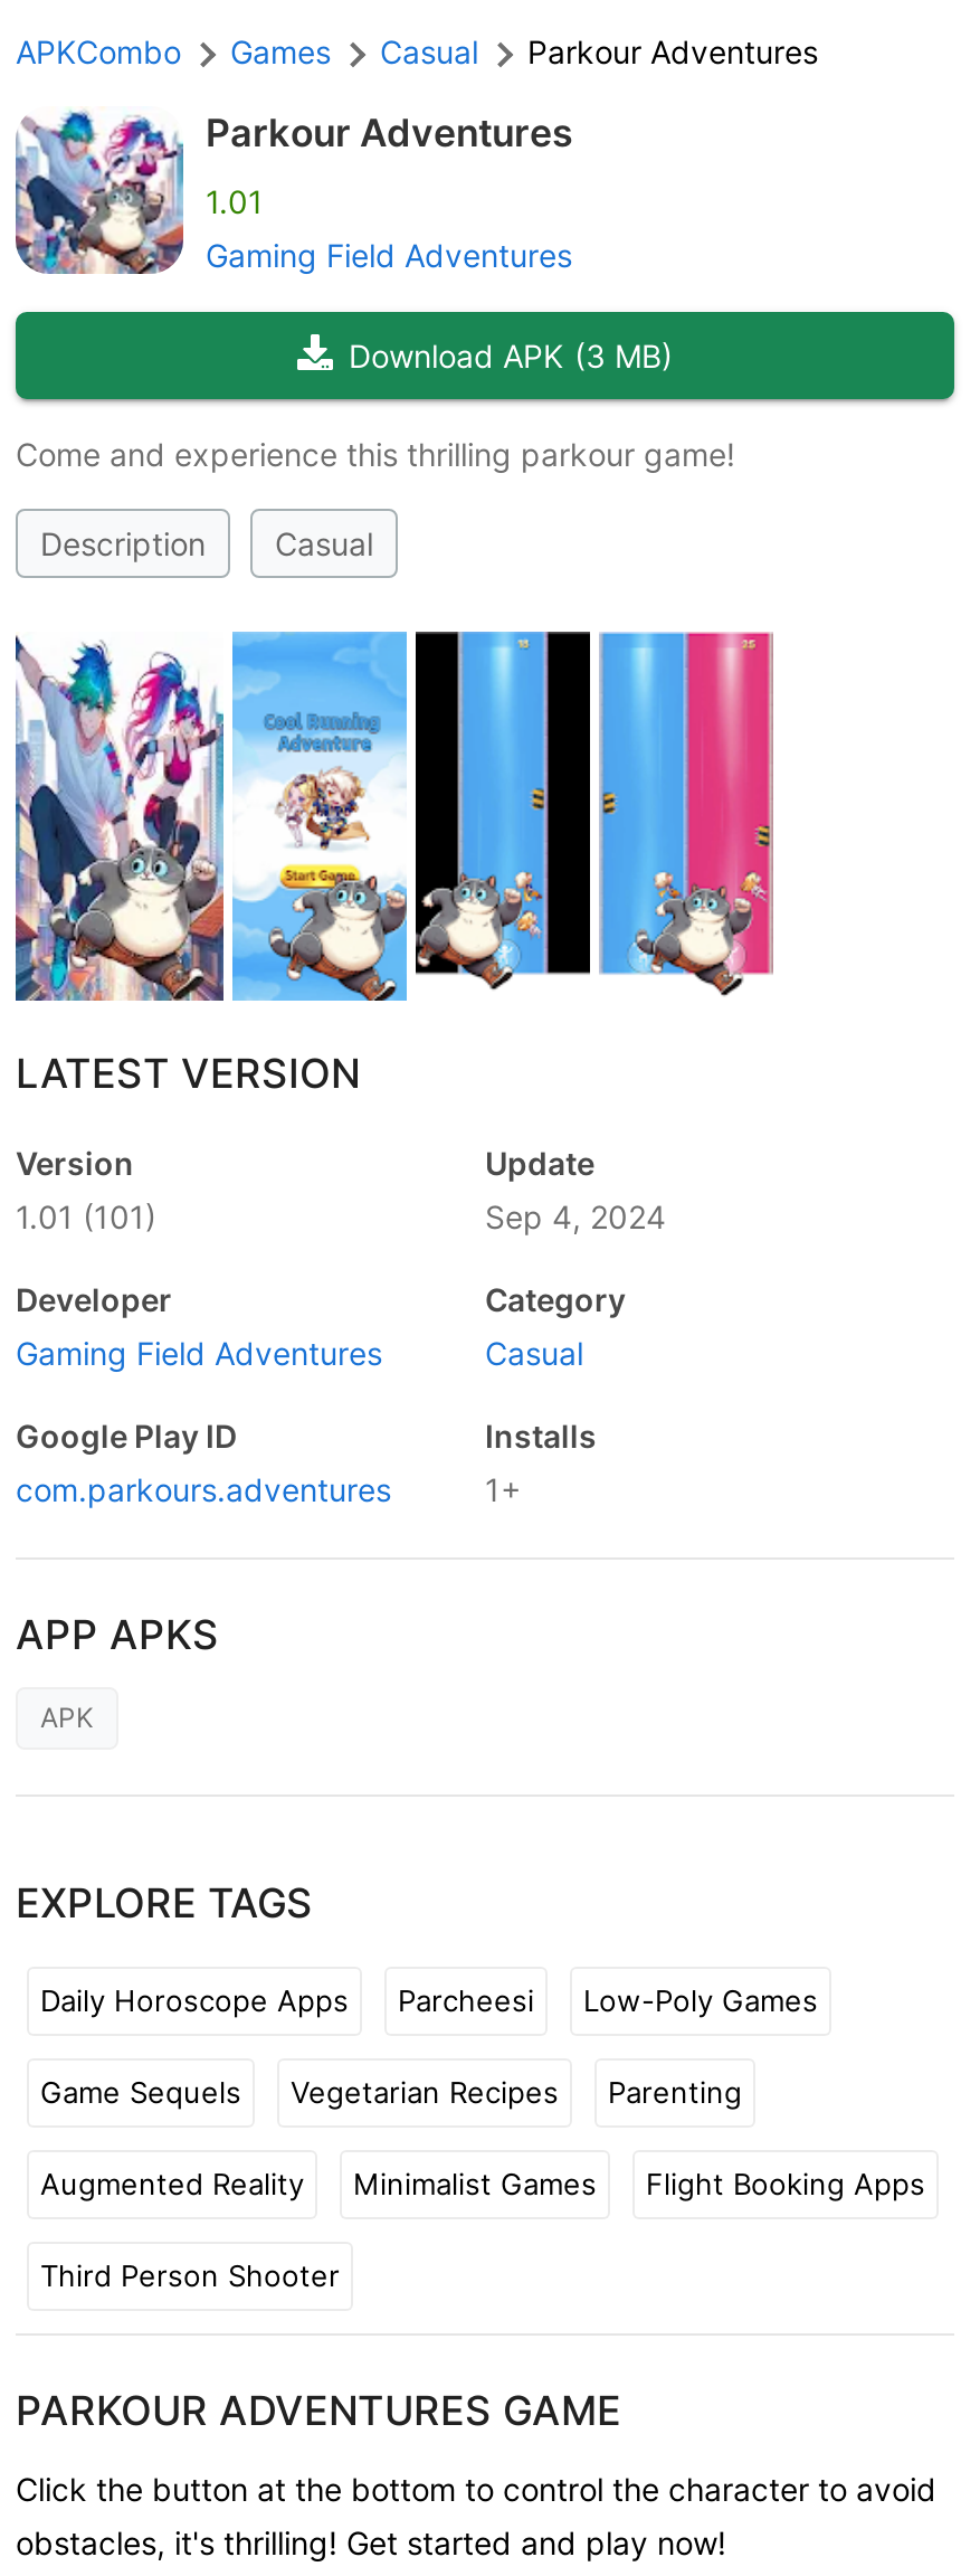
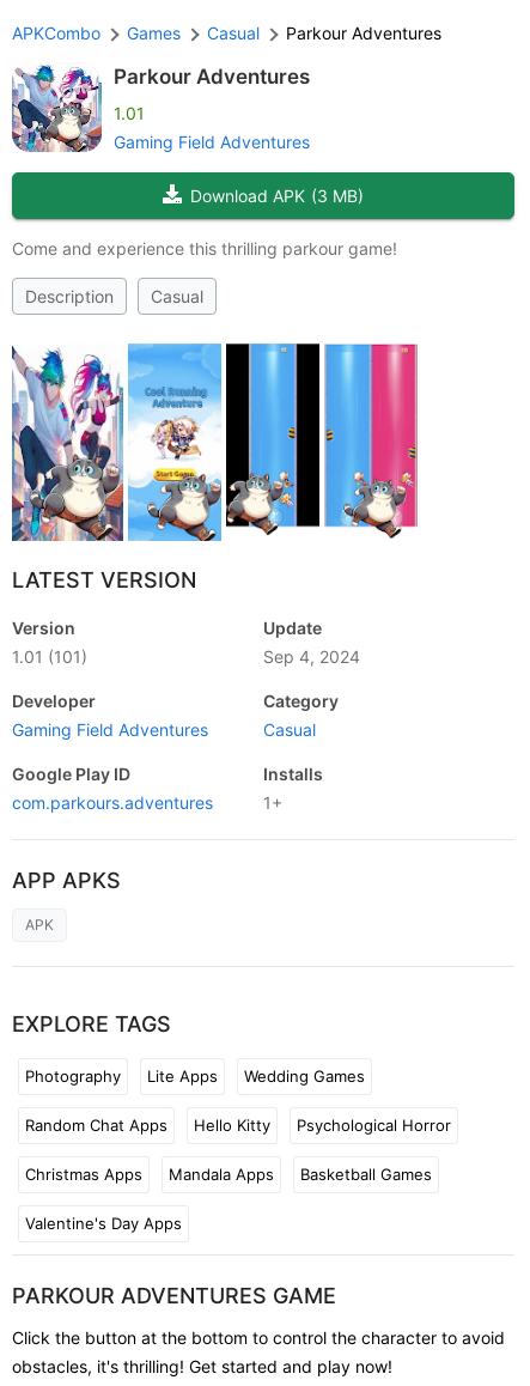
[40,1981,818,2017] Daily Horoscope Apps | Parcheesi | Low-Poly Games -> [25,1066,365,1085] Photography | Lite Apps | Wedding Games
[40,2073,742,2109] Game Sequels | Vegetarian Recipes | Parenting -> [25,1115,451,1134] Random Chat Apps | Hello Kitty | Psychological Horror
[40,2165,925,2200] Augmented Reality | Minimalist Games | Flight Booking Apps -> [25,1164,432,1183] Christmas Apps | Mandala Apps | Basketball Games
[40,2256,340,2292] Third Person Shooter -> [25,1213,182,1232] Valentine's Day Apps

